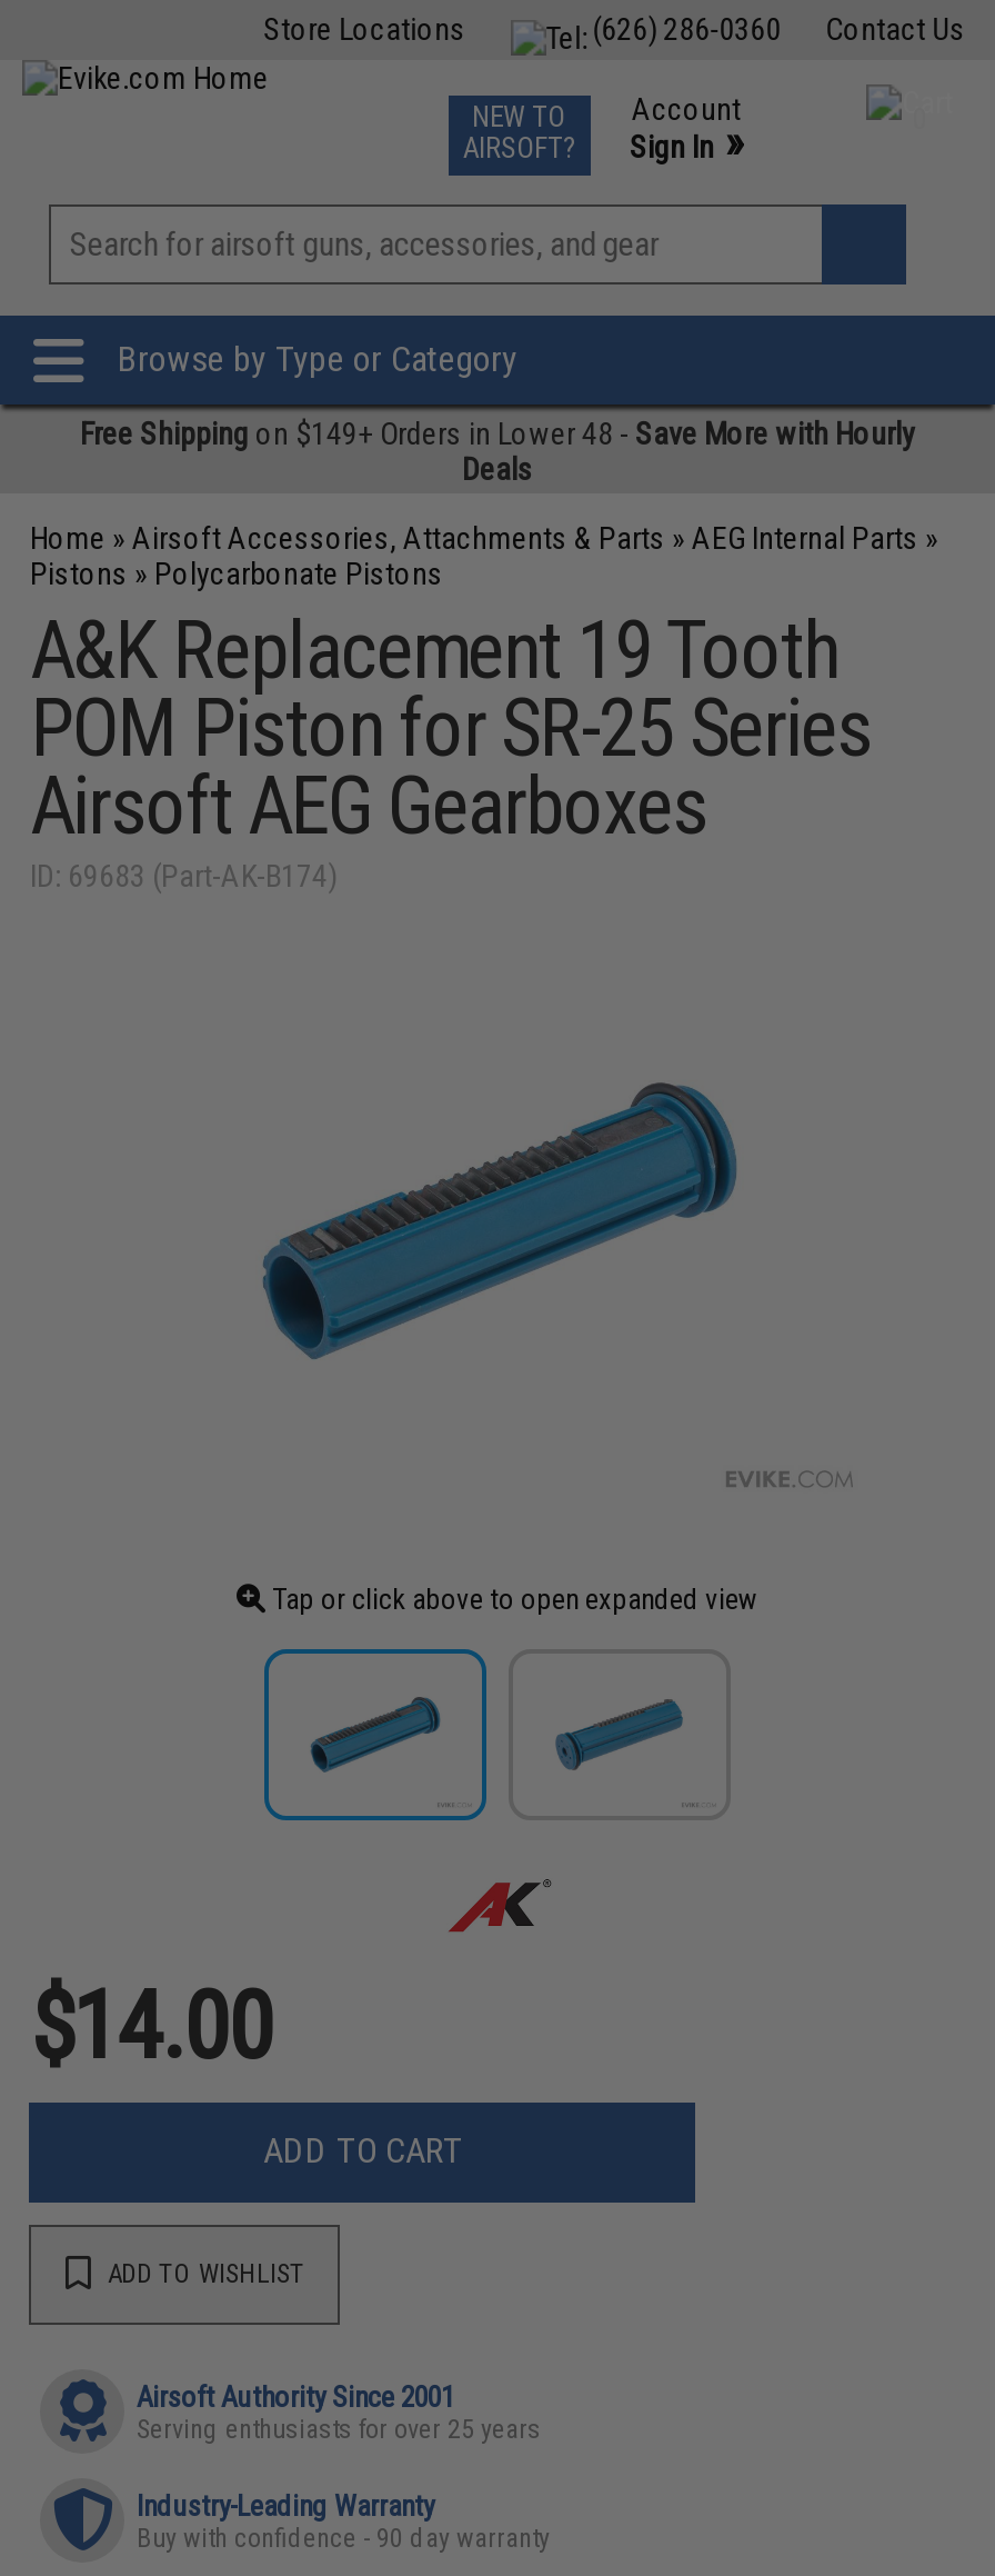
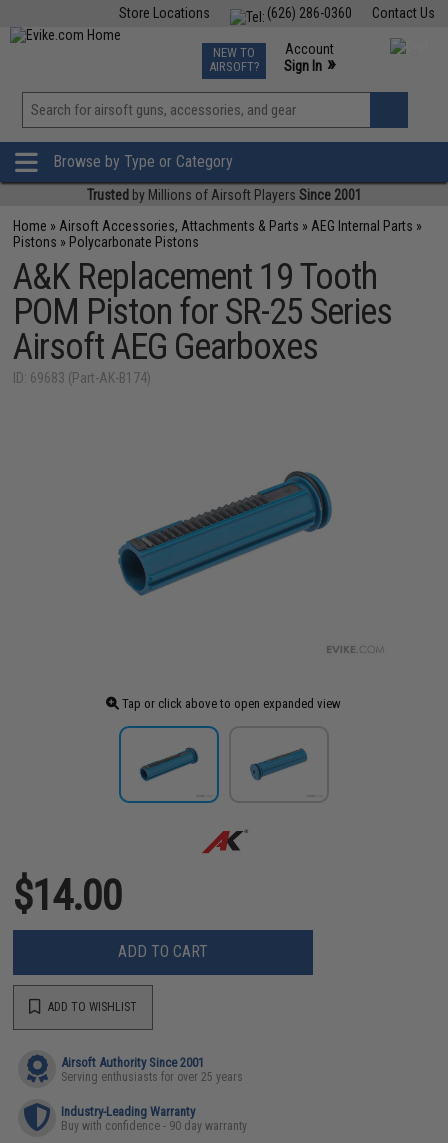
[80,416,915,487] Free Shipping on $149+ Orders in Lower 48 - Save More with Hourly | Deals -> [86,187,361,203] Trusted by Millions of Airsoft Players Since 2001

